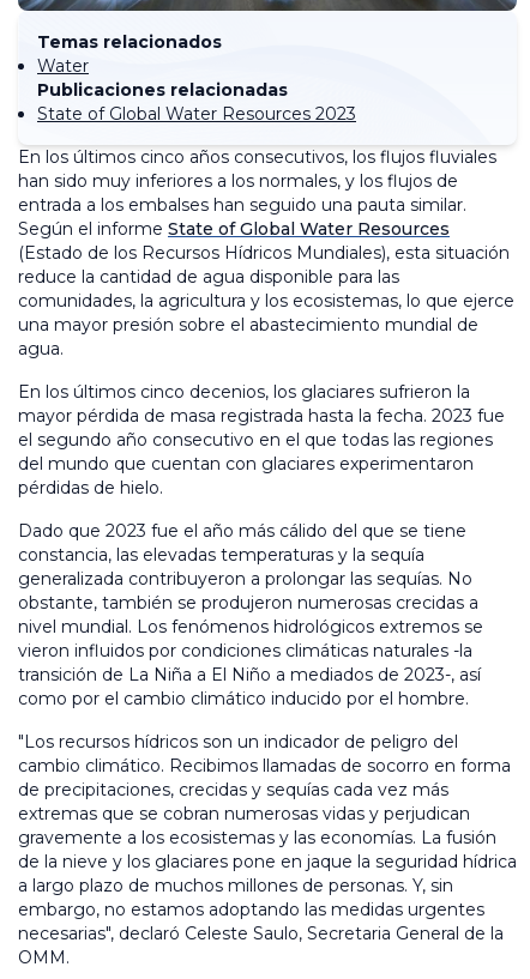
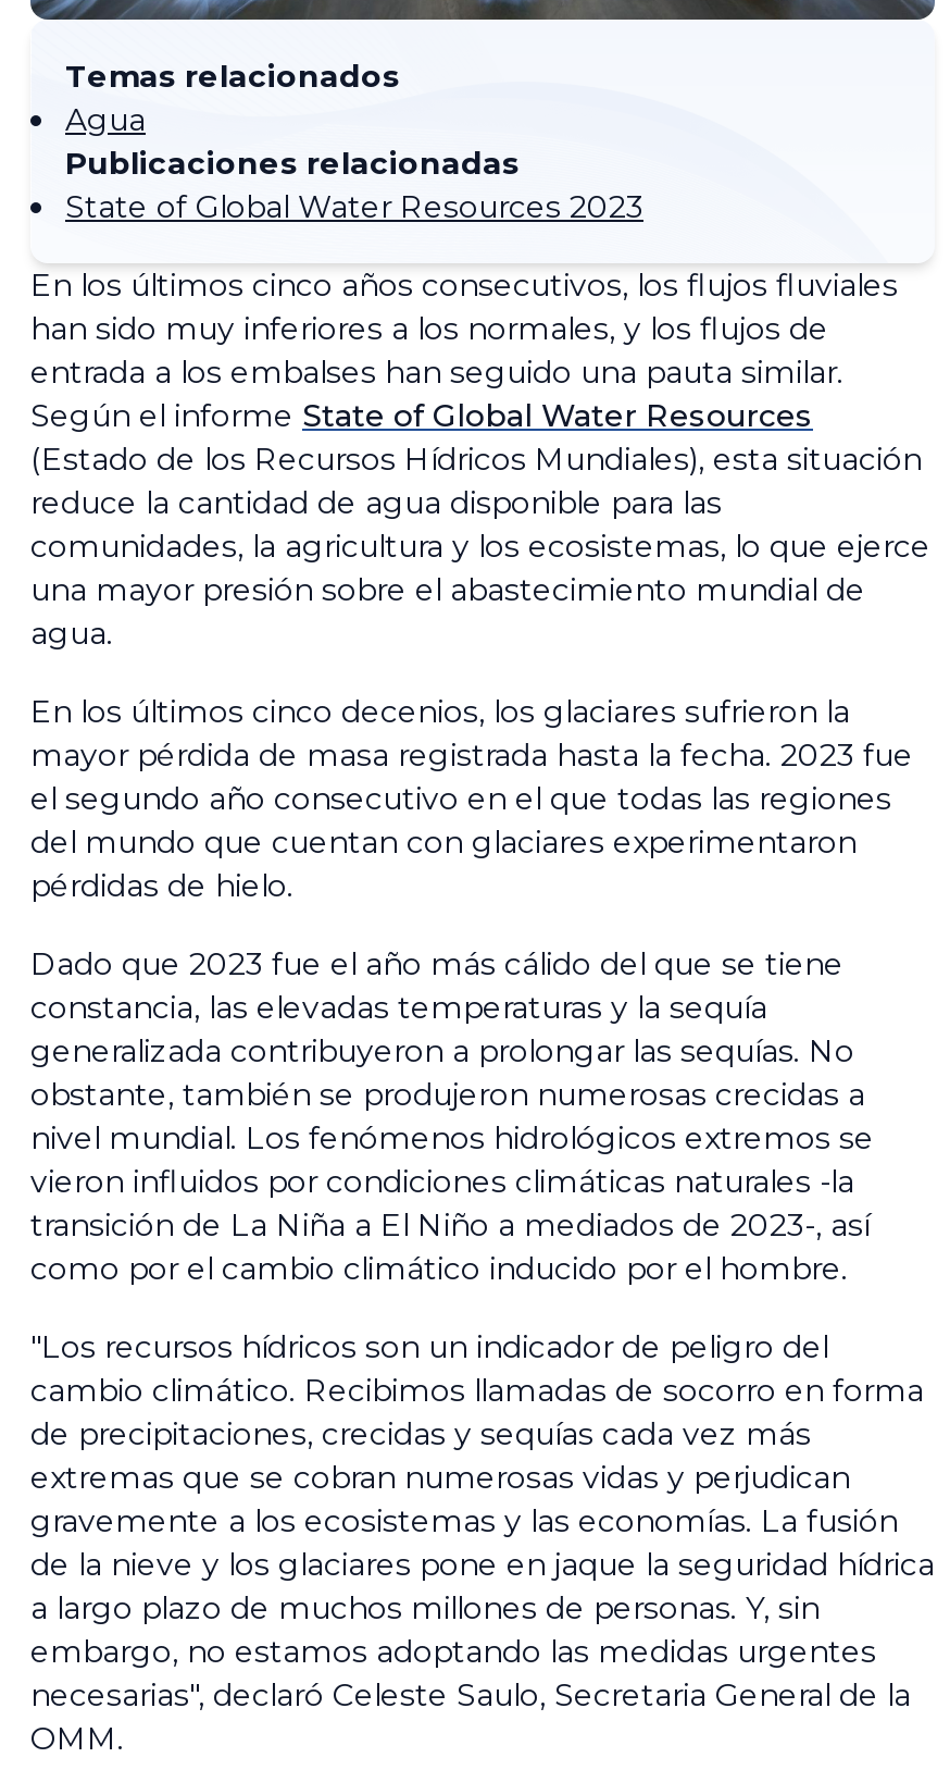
[37,55,89,77] Water -> [65,101,146,140] Agua

